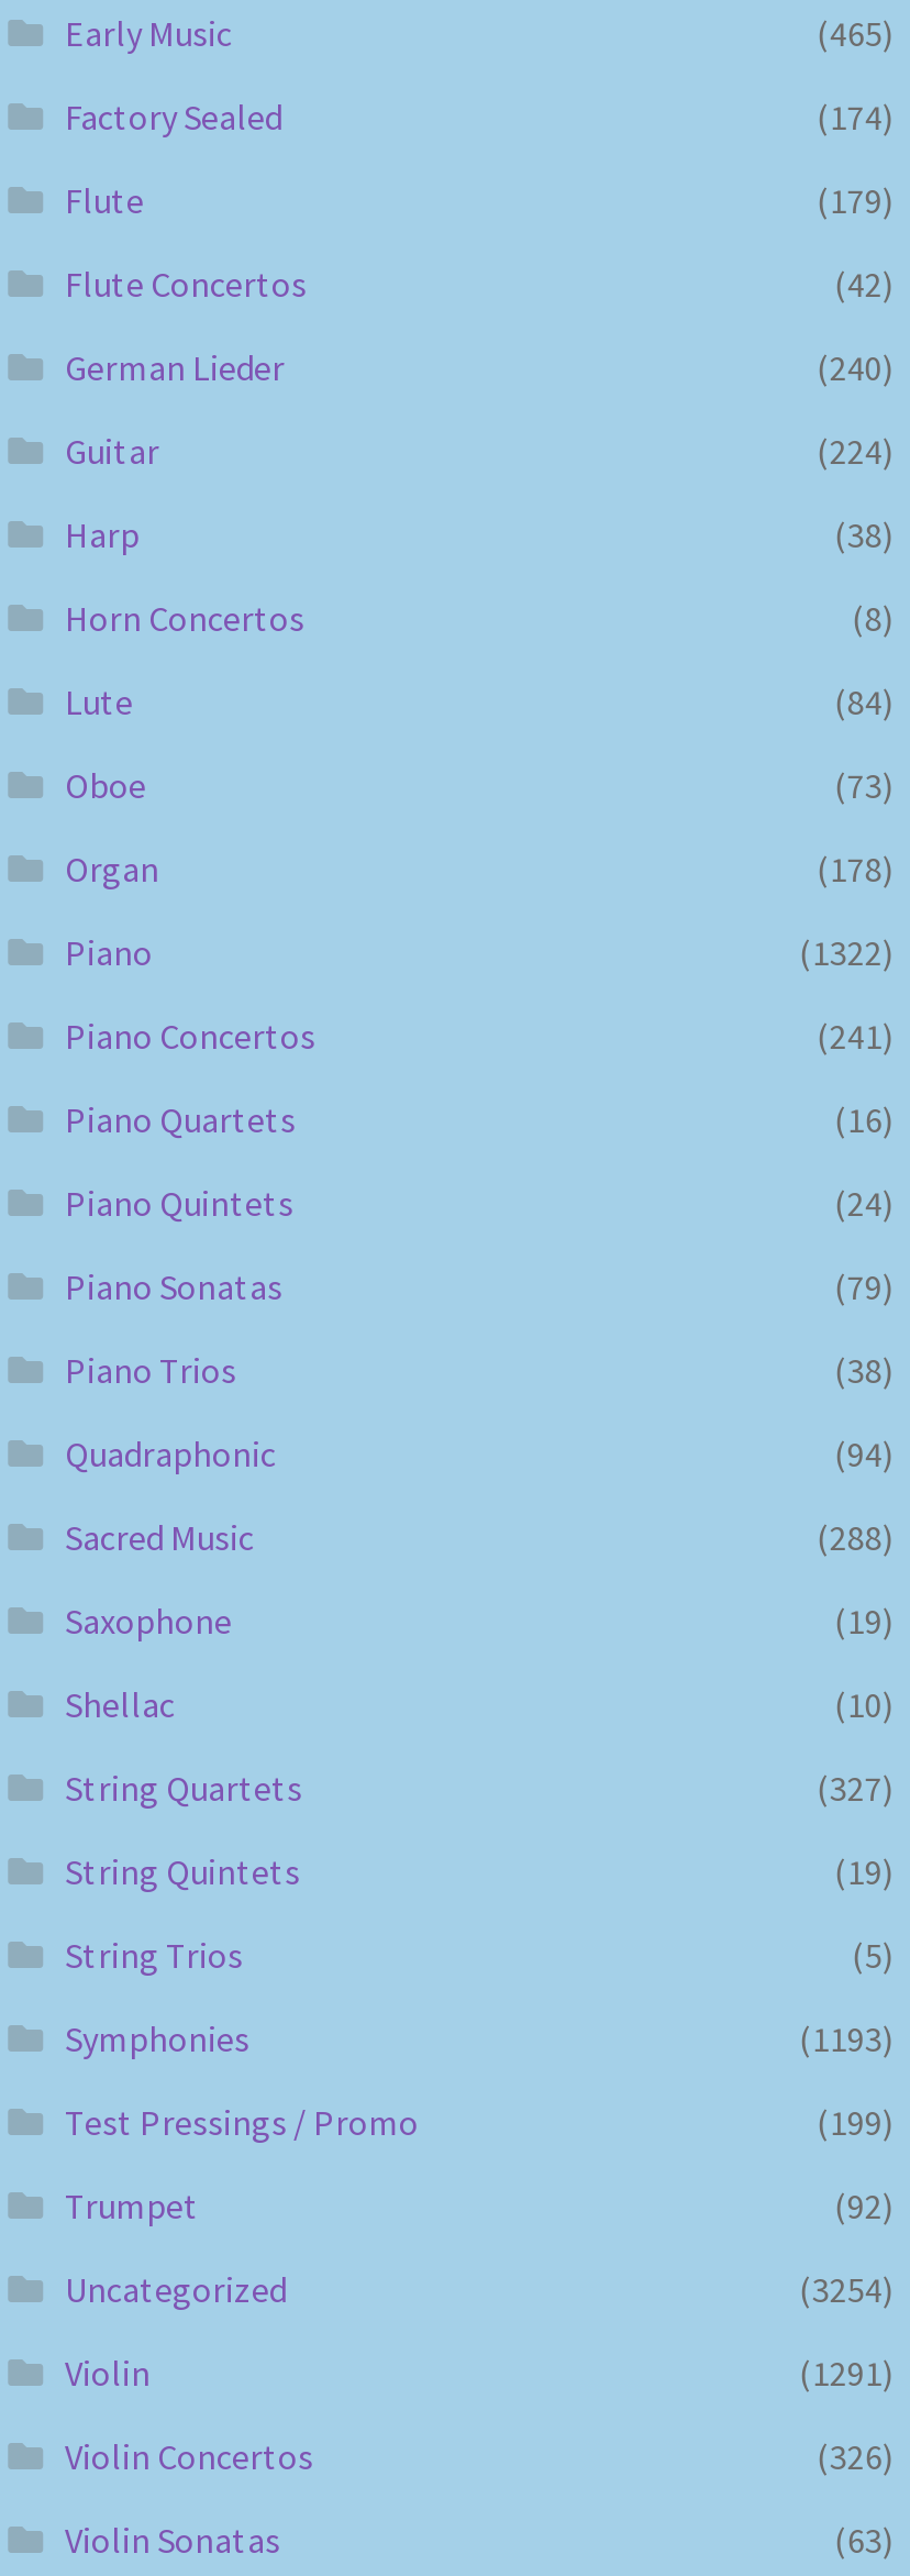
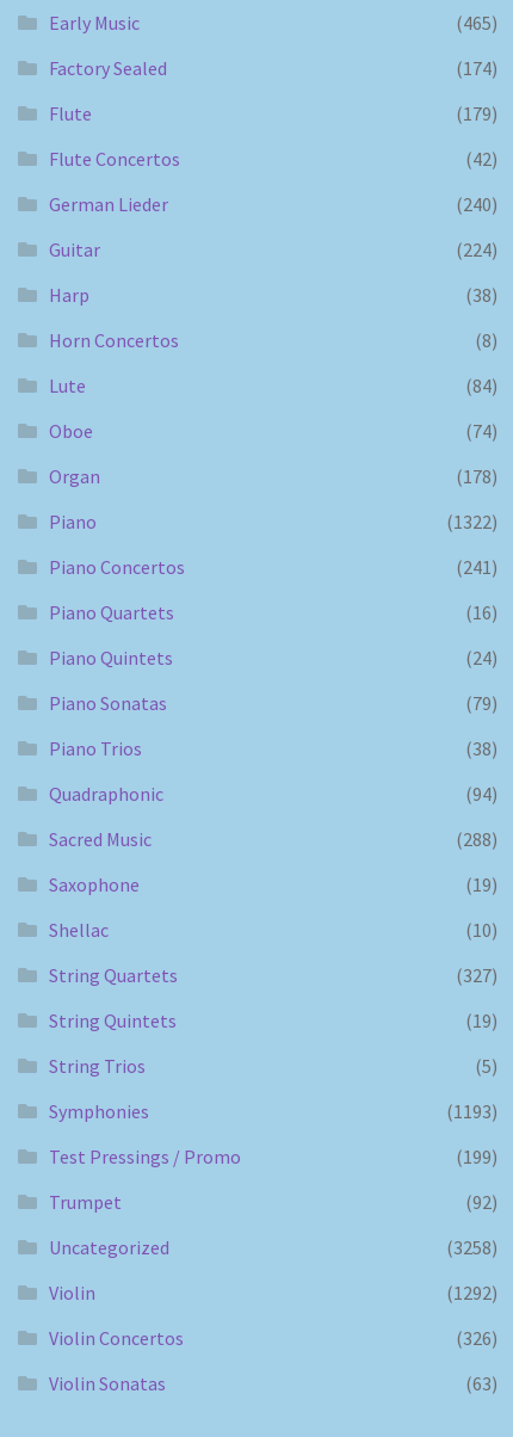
[834,763,893,807] (73) -> [466,419,498,443] (74)
[799,2267,893,2311] (3254) -> [447,1236,498,1259] (3258)
[799,2351,893,2395] (1291) -> [447,1281,498,1305] (1292)

